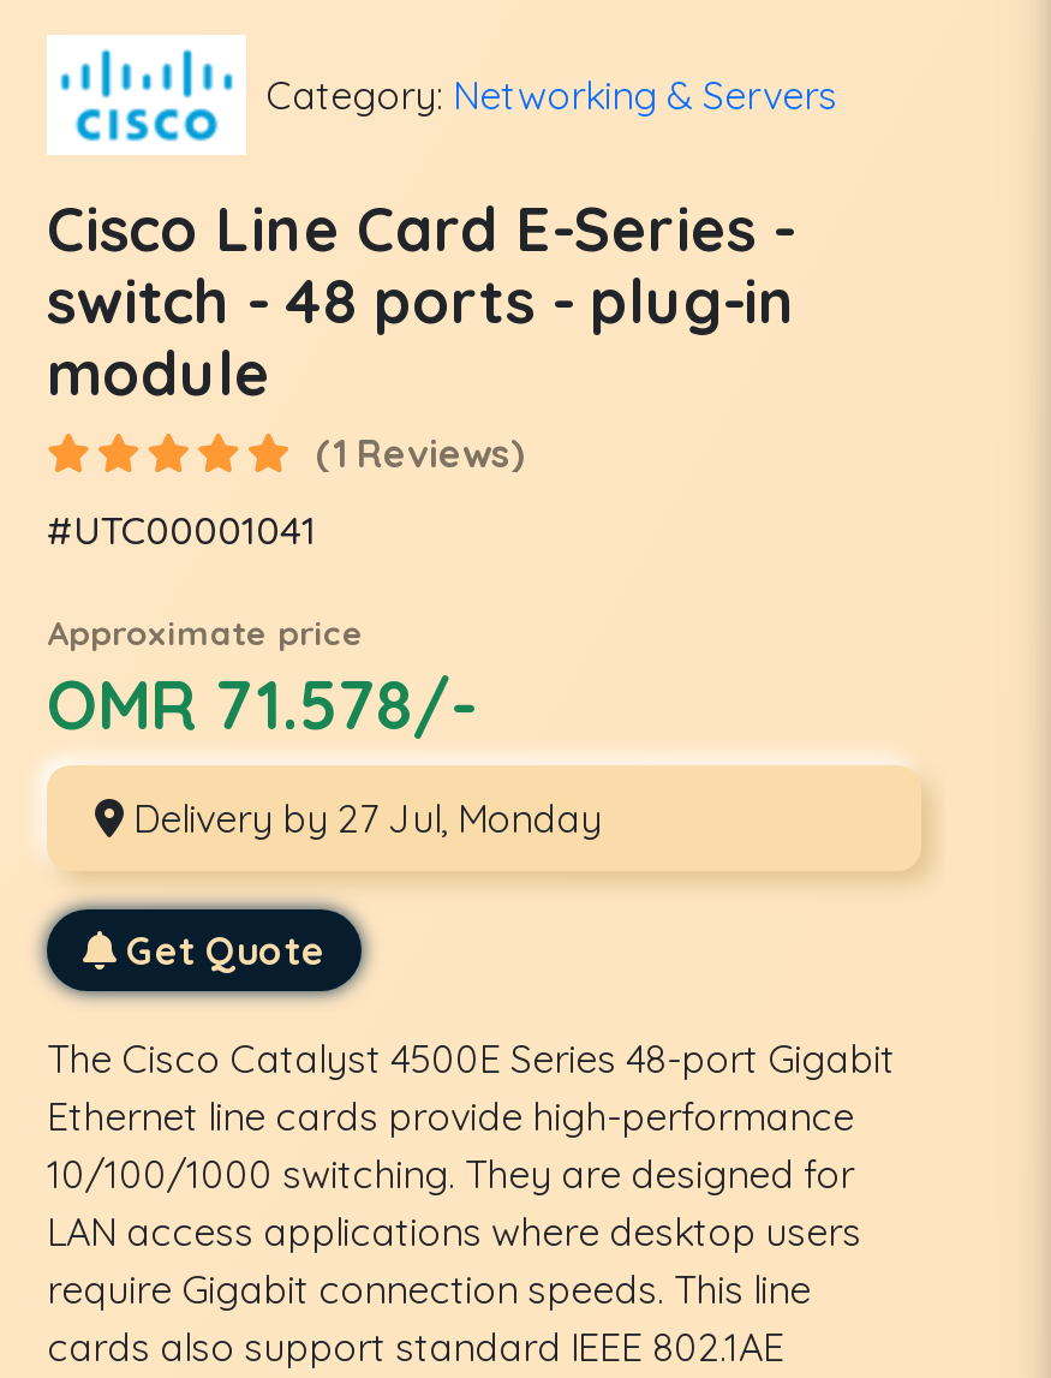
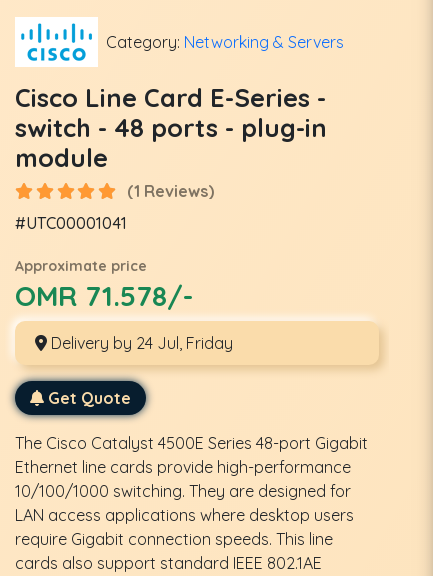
[124,793,602,841] Delivery by 27 Jul, Monday -> [47,333,233,353] Delivery by 24 Jul, Friday

